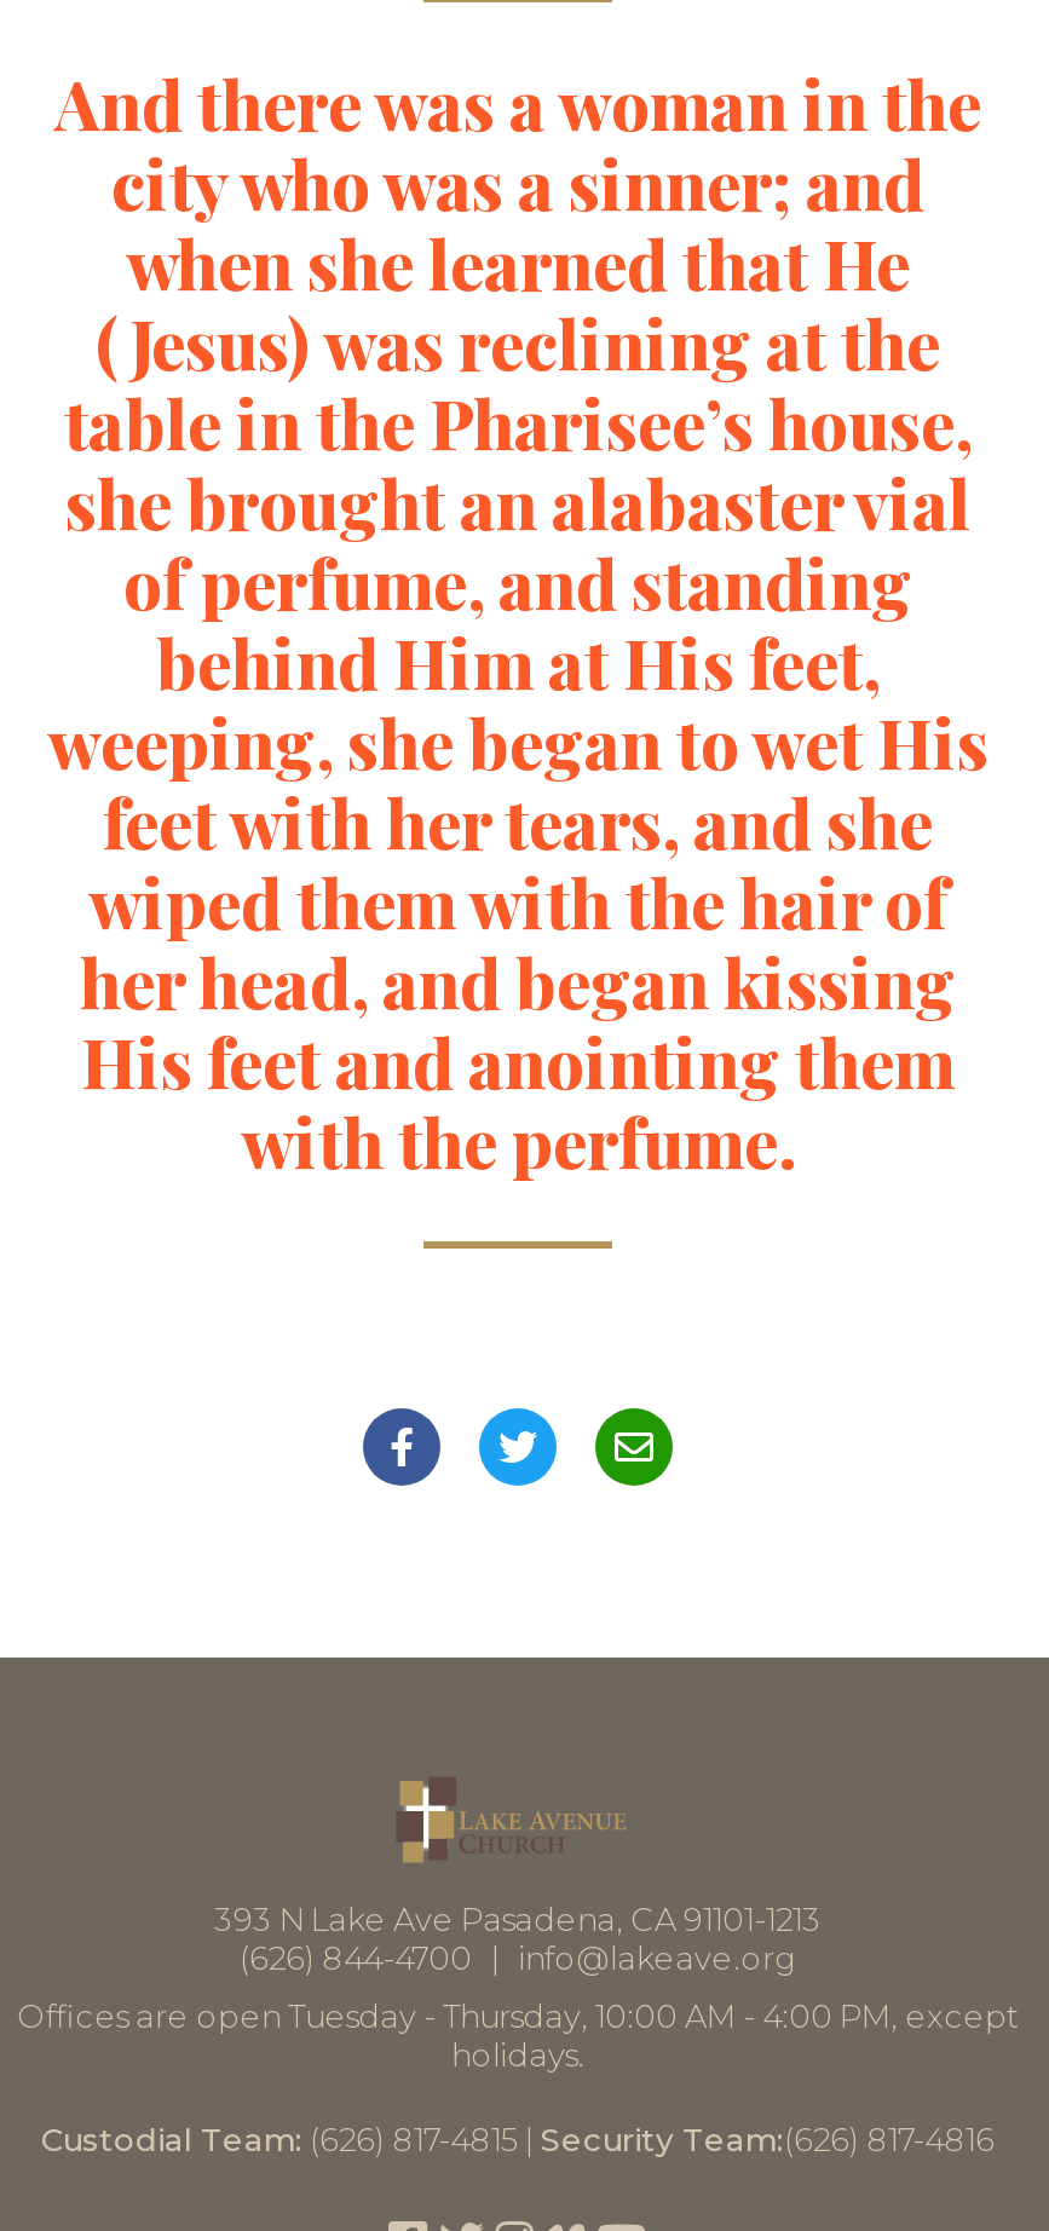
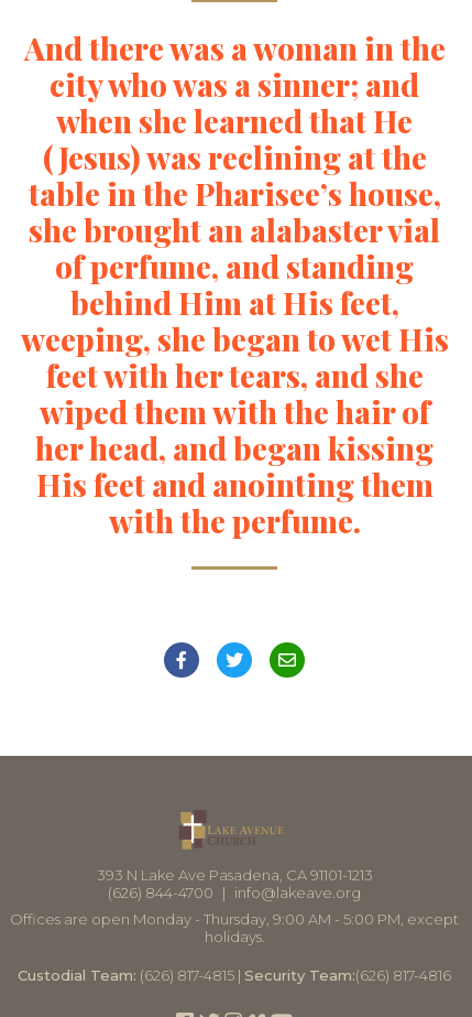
[17,1995,1019,2034] Offices are open Tuesday - Thursday, 10:00 AM - 4:00 PM, except -> [10,910,459,927] Offices are open Monday - Thursday, 9:00 AM - 5:00 PM, except

